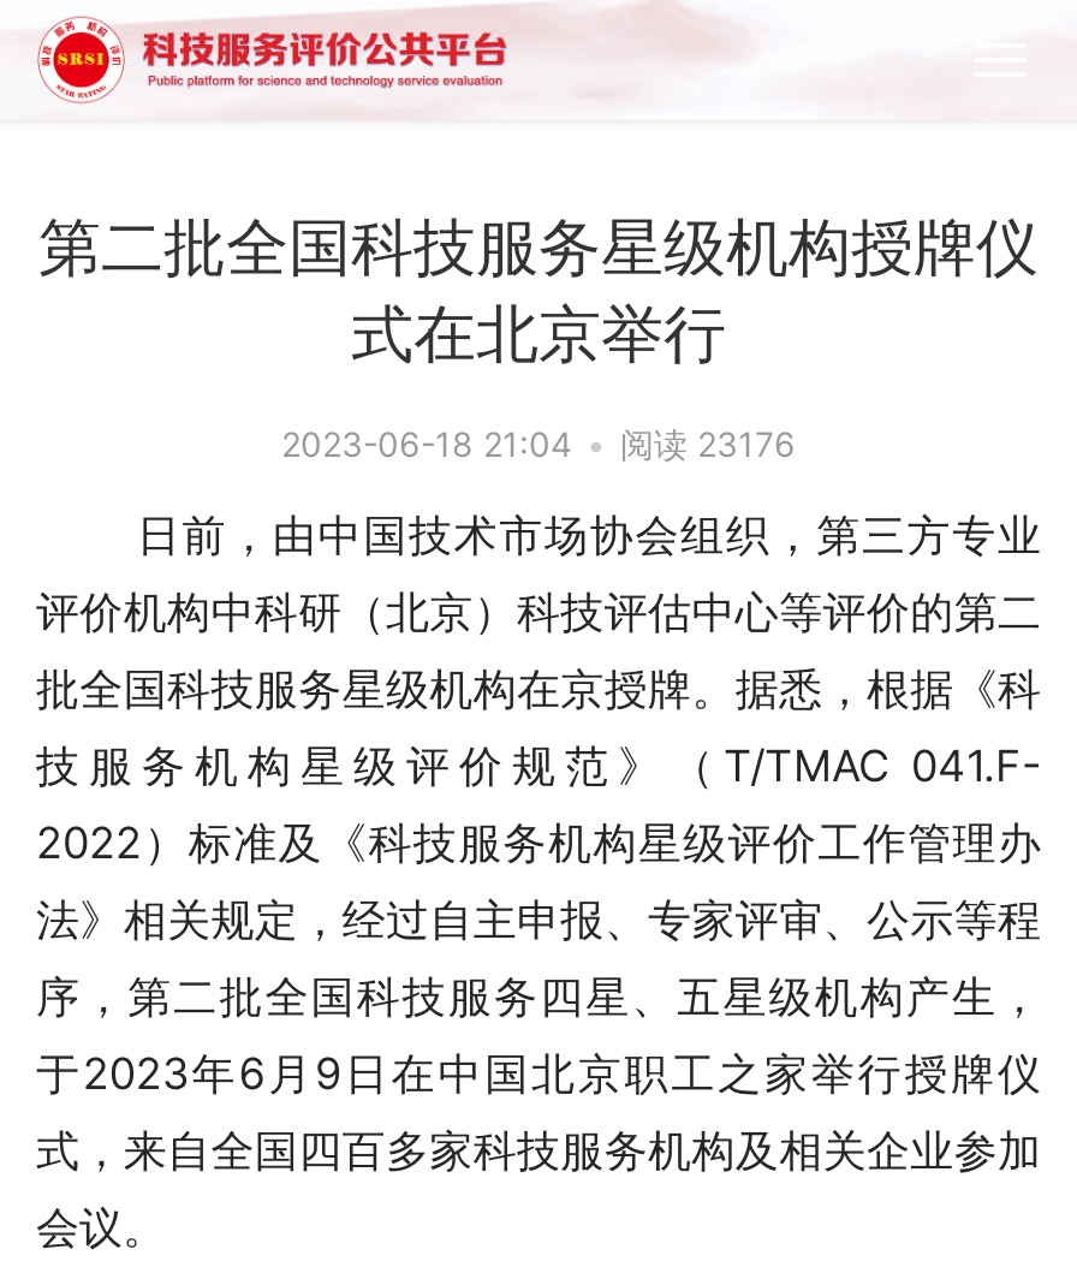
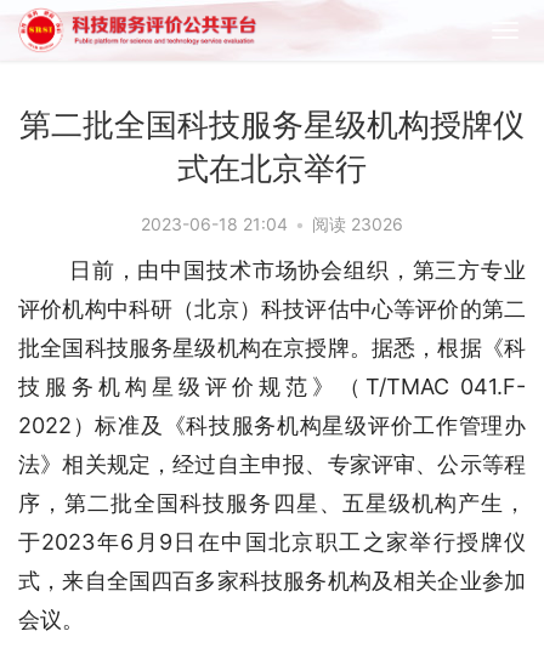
[281,423,796,464] 2023-06-18 21:04 • 阅读 23176 -> [141,214,403,234] 2023-06-18 21:04 • 阅读 23026

